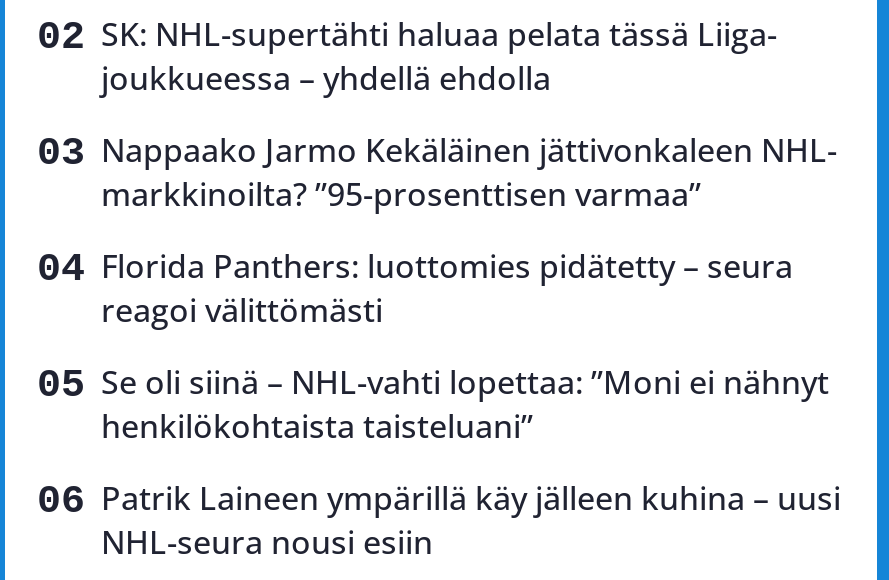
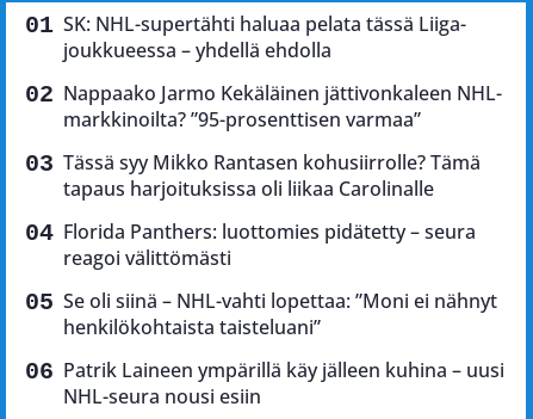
none -> [63,149,481,202] Tässä syy Mikko Rantasen kohusiirrolle? Tämä | tapaus harjoituksissa oli liikaa Carolinalle

